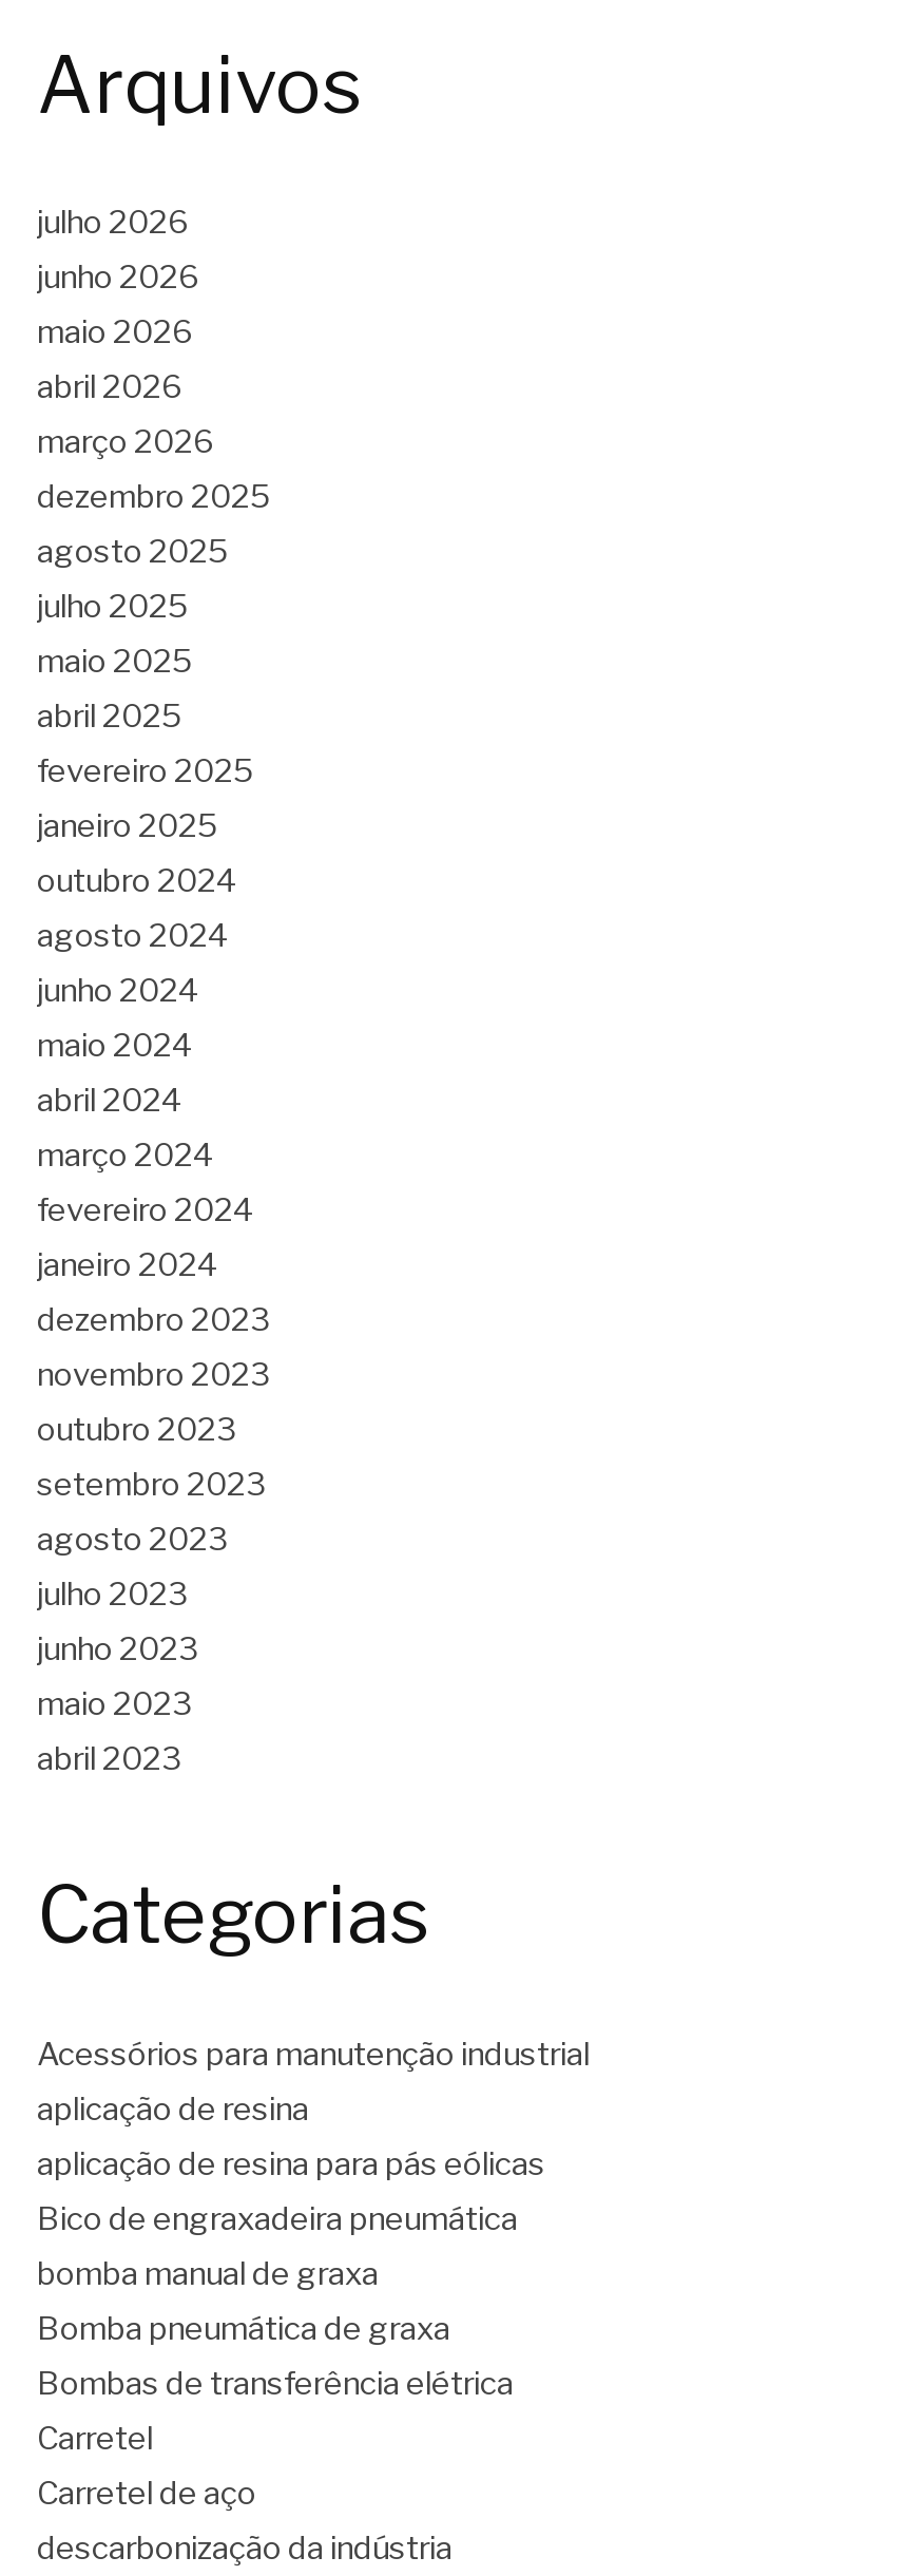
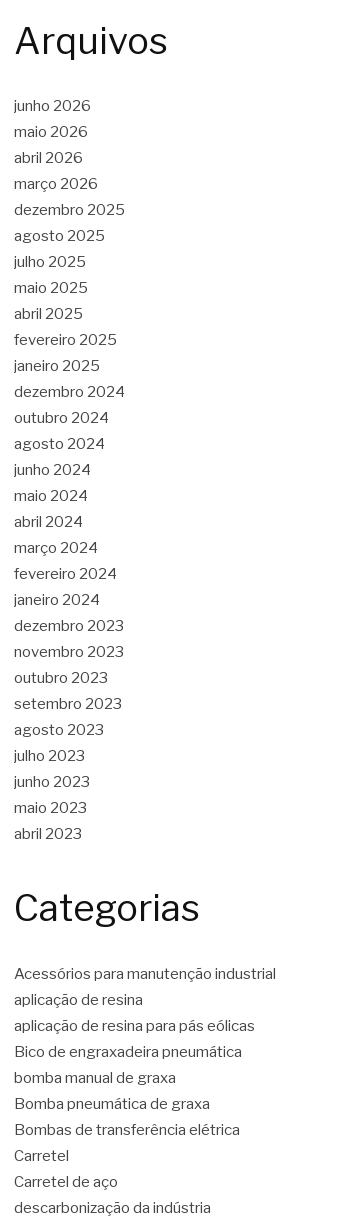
[37,204,189,242] julho 2026 -> none
moved [37,259,271,846] -> [14,97,125,375]: junho 2026 | maio 2026 | abril 2026 | ... | fevereiro 2025 | janeiro 2025
none -> [14,383,125,401] dezembro 2024

